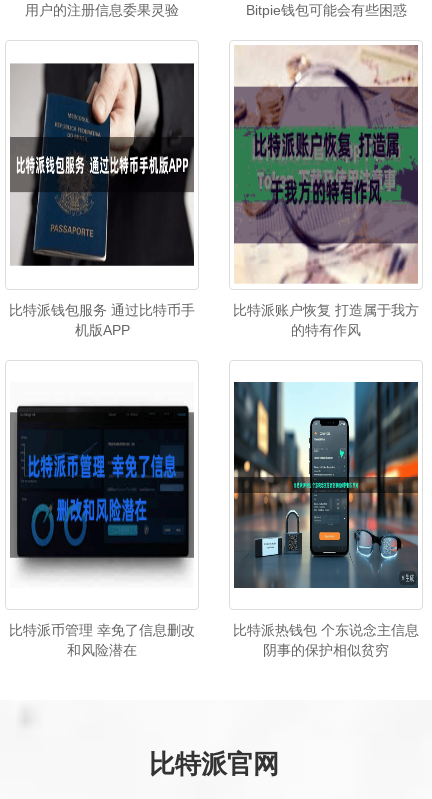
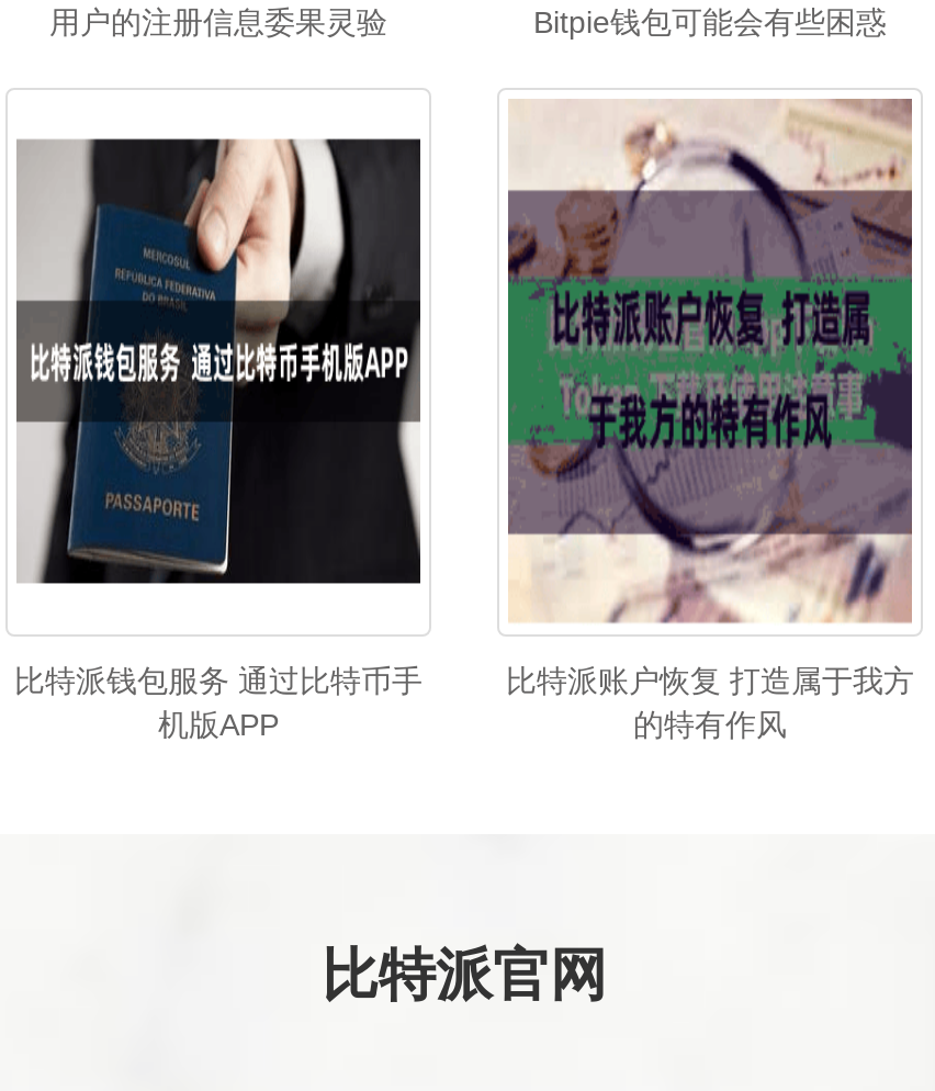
[233,381,419,658] [image] | 比特派热钱包 个东说念主信息 | 阴事的保护相似贫穷 -> none
[10,405,195,575] [image] -> none
[9,622,195,658] 比特派币管理 幸免了信息删改 | 和风险潜在 -> none

